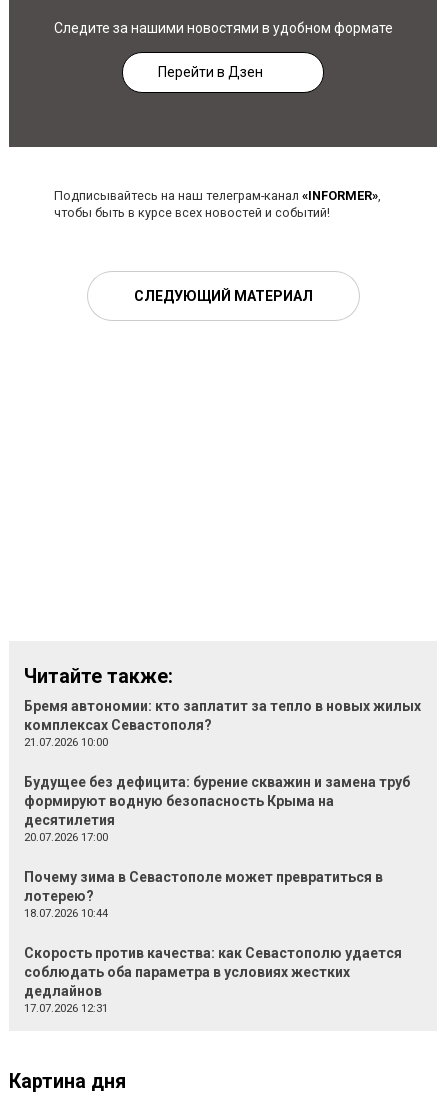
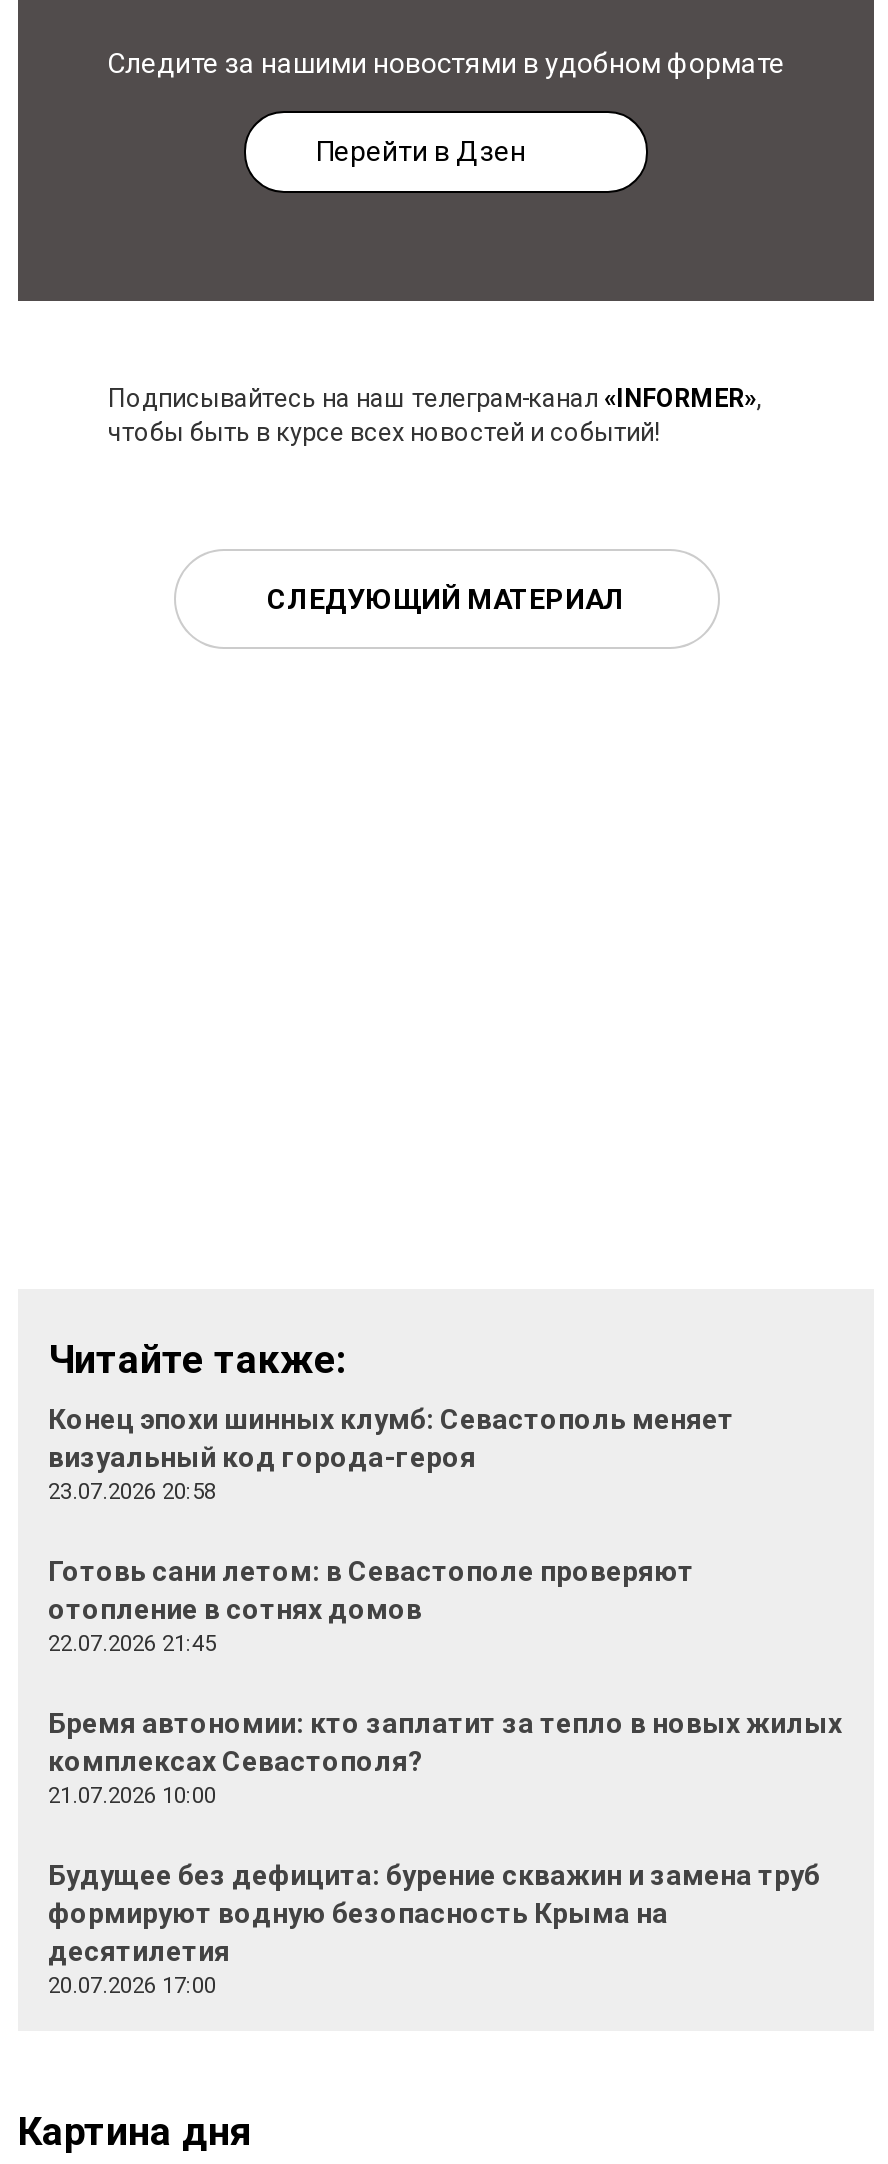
none -> [48,1403,734,1657] Конец эпохи шинных клумб: Севастополь меняет | визуальный код города-героя | 23.07.2026 20:58 | Готовь сани летом: в Севастополе проверяют | отопление в сотнях домов | 22.07.2026 21:45
moved [24,698,421,844] -> [48,1707,842,1999]: Бремя автономии: кто заплатит за тепло в новых жилых | комплексах Севастополя? | 21.07.2026 10:00 | Будущее без дефицита: бурение скважин и замена труб | формируют водную безопасность Крыма на | десятилетия | 20.07.2026 17:00
[24,869,402,1015] Почему зима в Севастополе может превратиться в | лотерею? | 18.07.2026 10:44 | Скорость против качества: как Севастополю удается | соблюдать оба параметра в условиях жестких | дедлайнов | 17.07.2026 12:31 -> none

